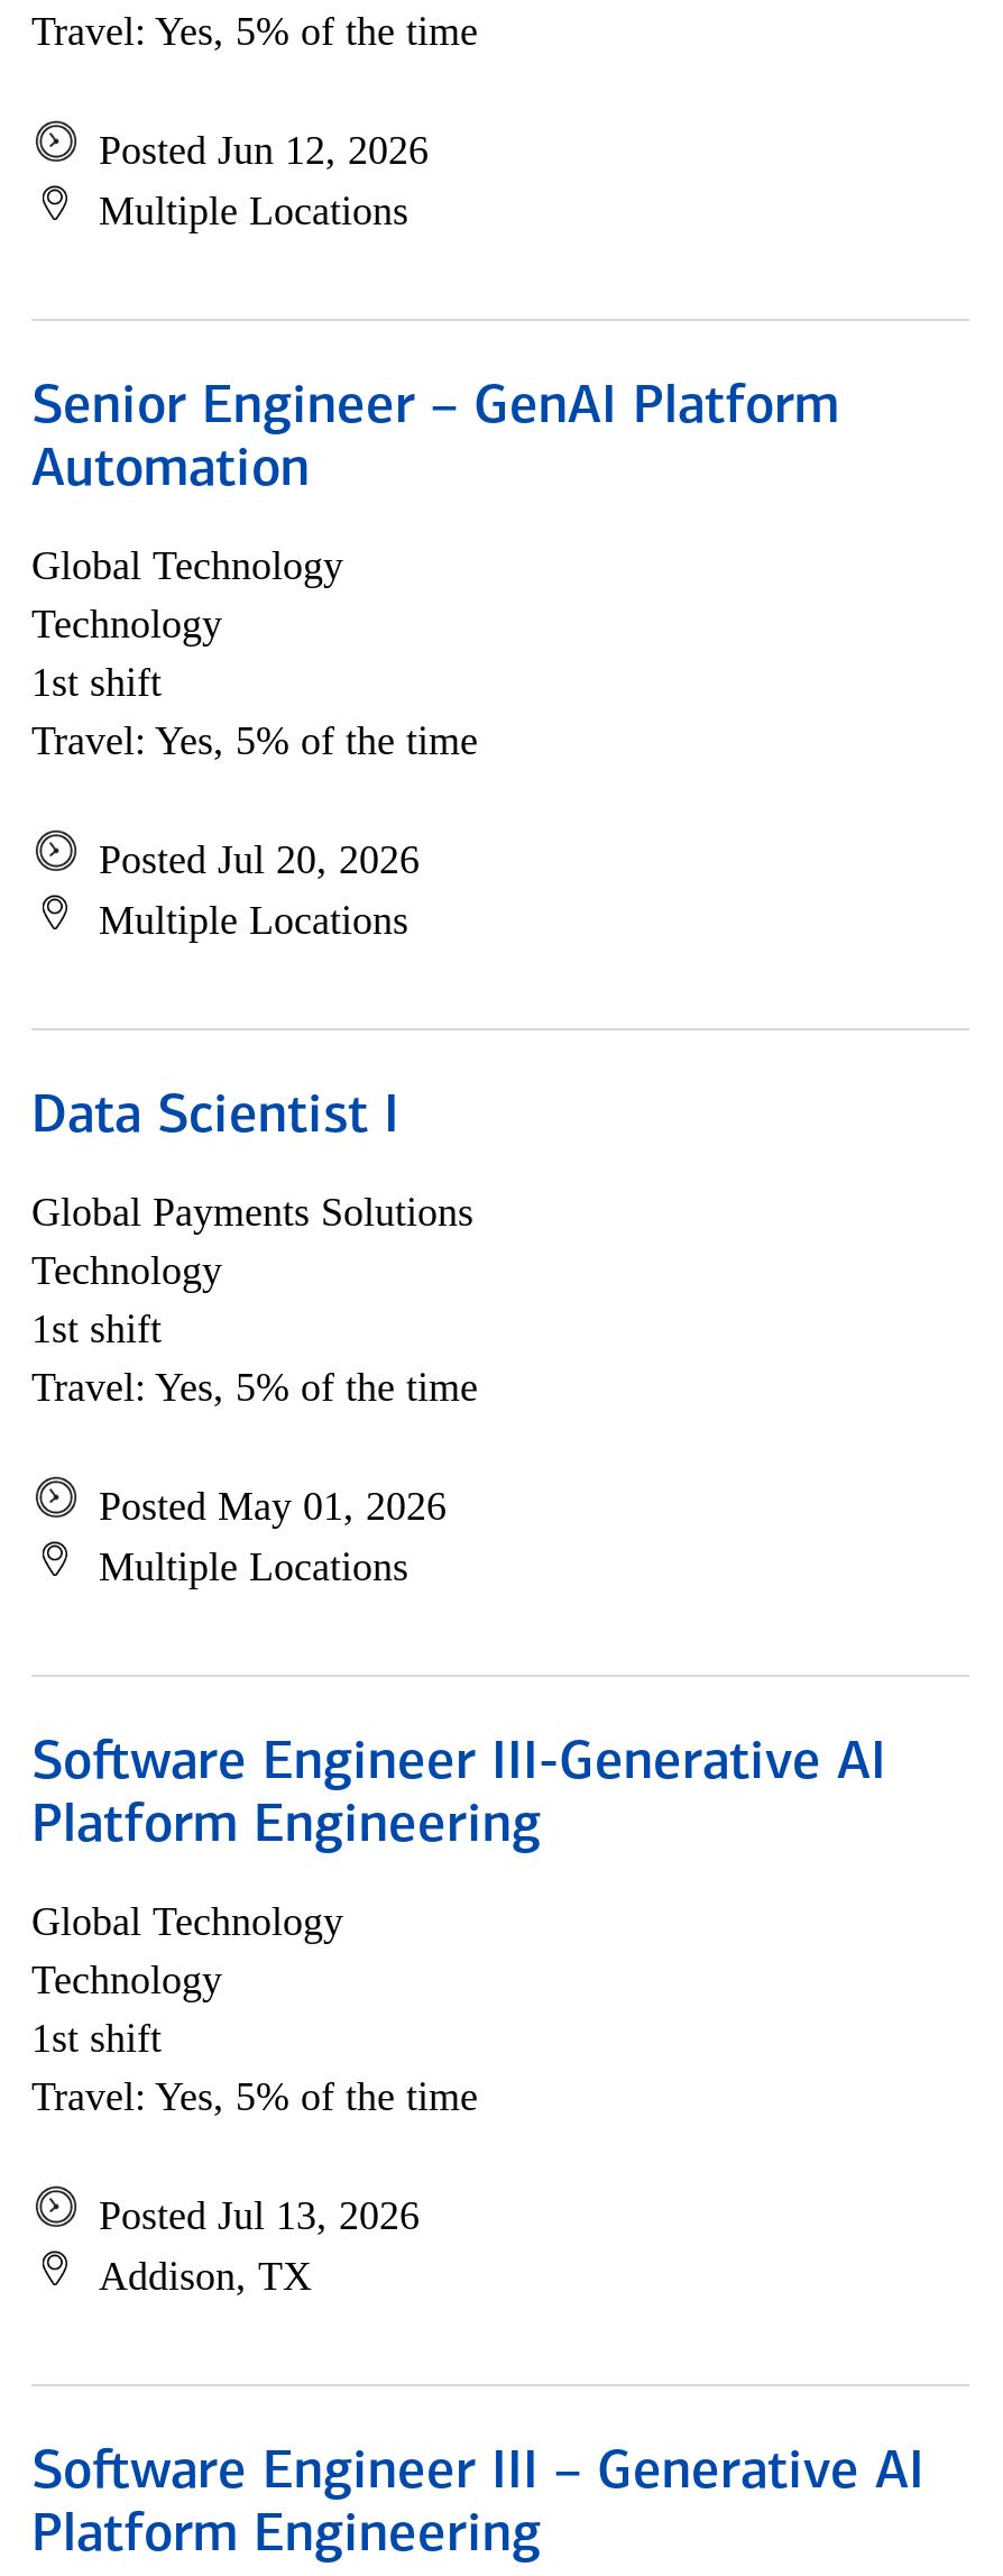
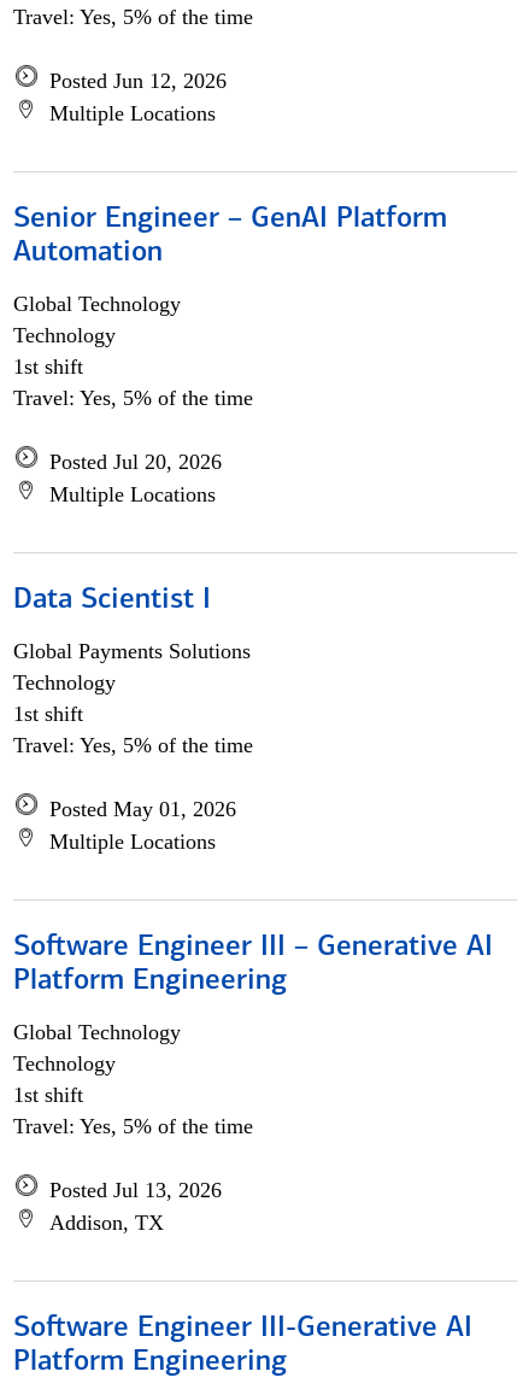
moved [31,1738,886,1791] -> [13,1314,472,1343]: Software Engineer III-Generative AI
moved [31,2447,924,2501] -> [13,933,493,962]: Software Engineer III – Generative AI

